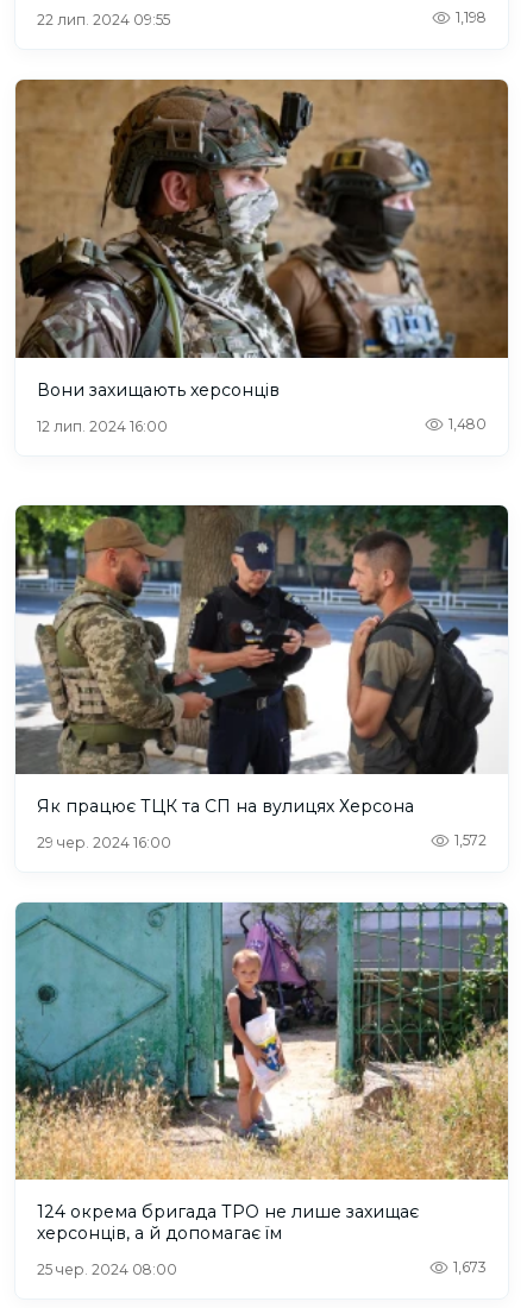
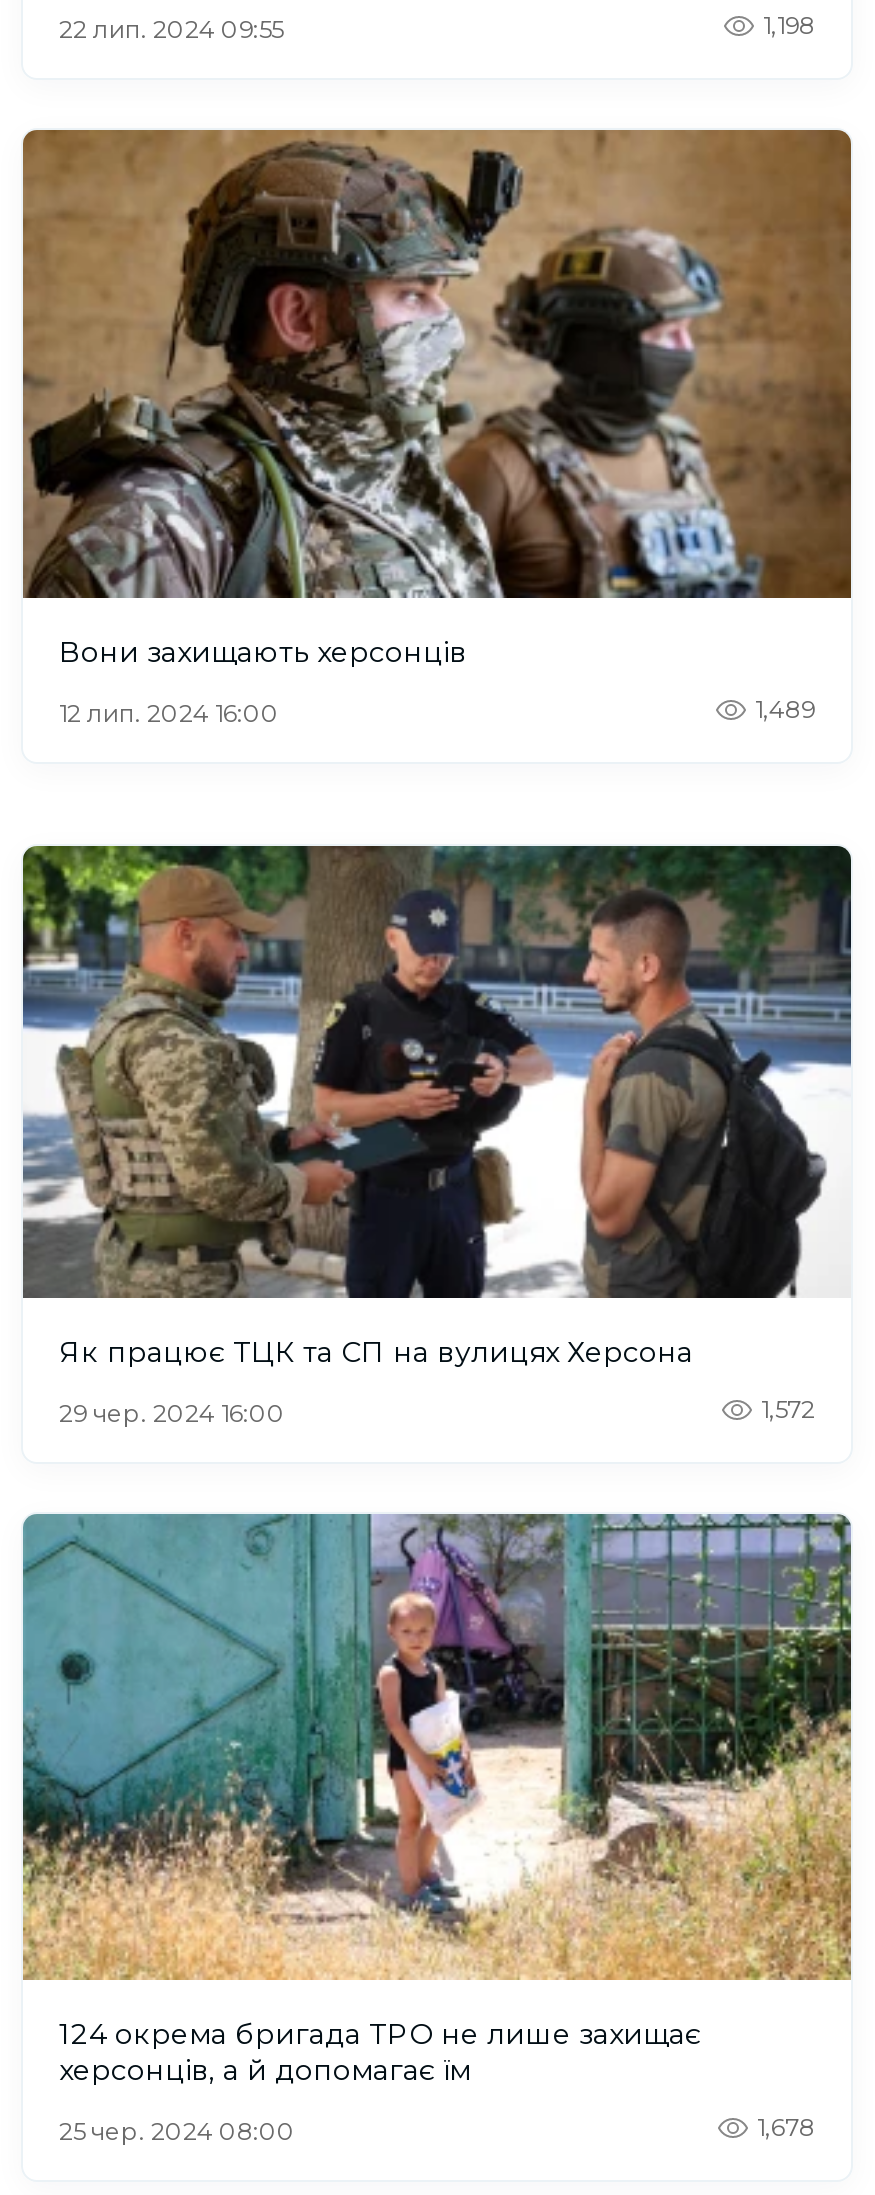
[448,414,487,432] 1,480 -> [755,693,815,723] 1,489
[453,1258,487,1276] 1,673 -> [757,2112,815,2142] 1,678

